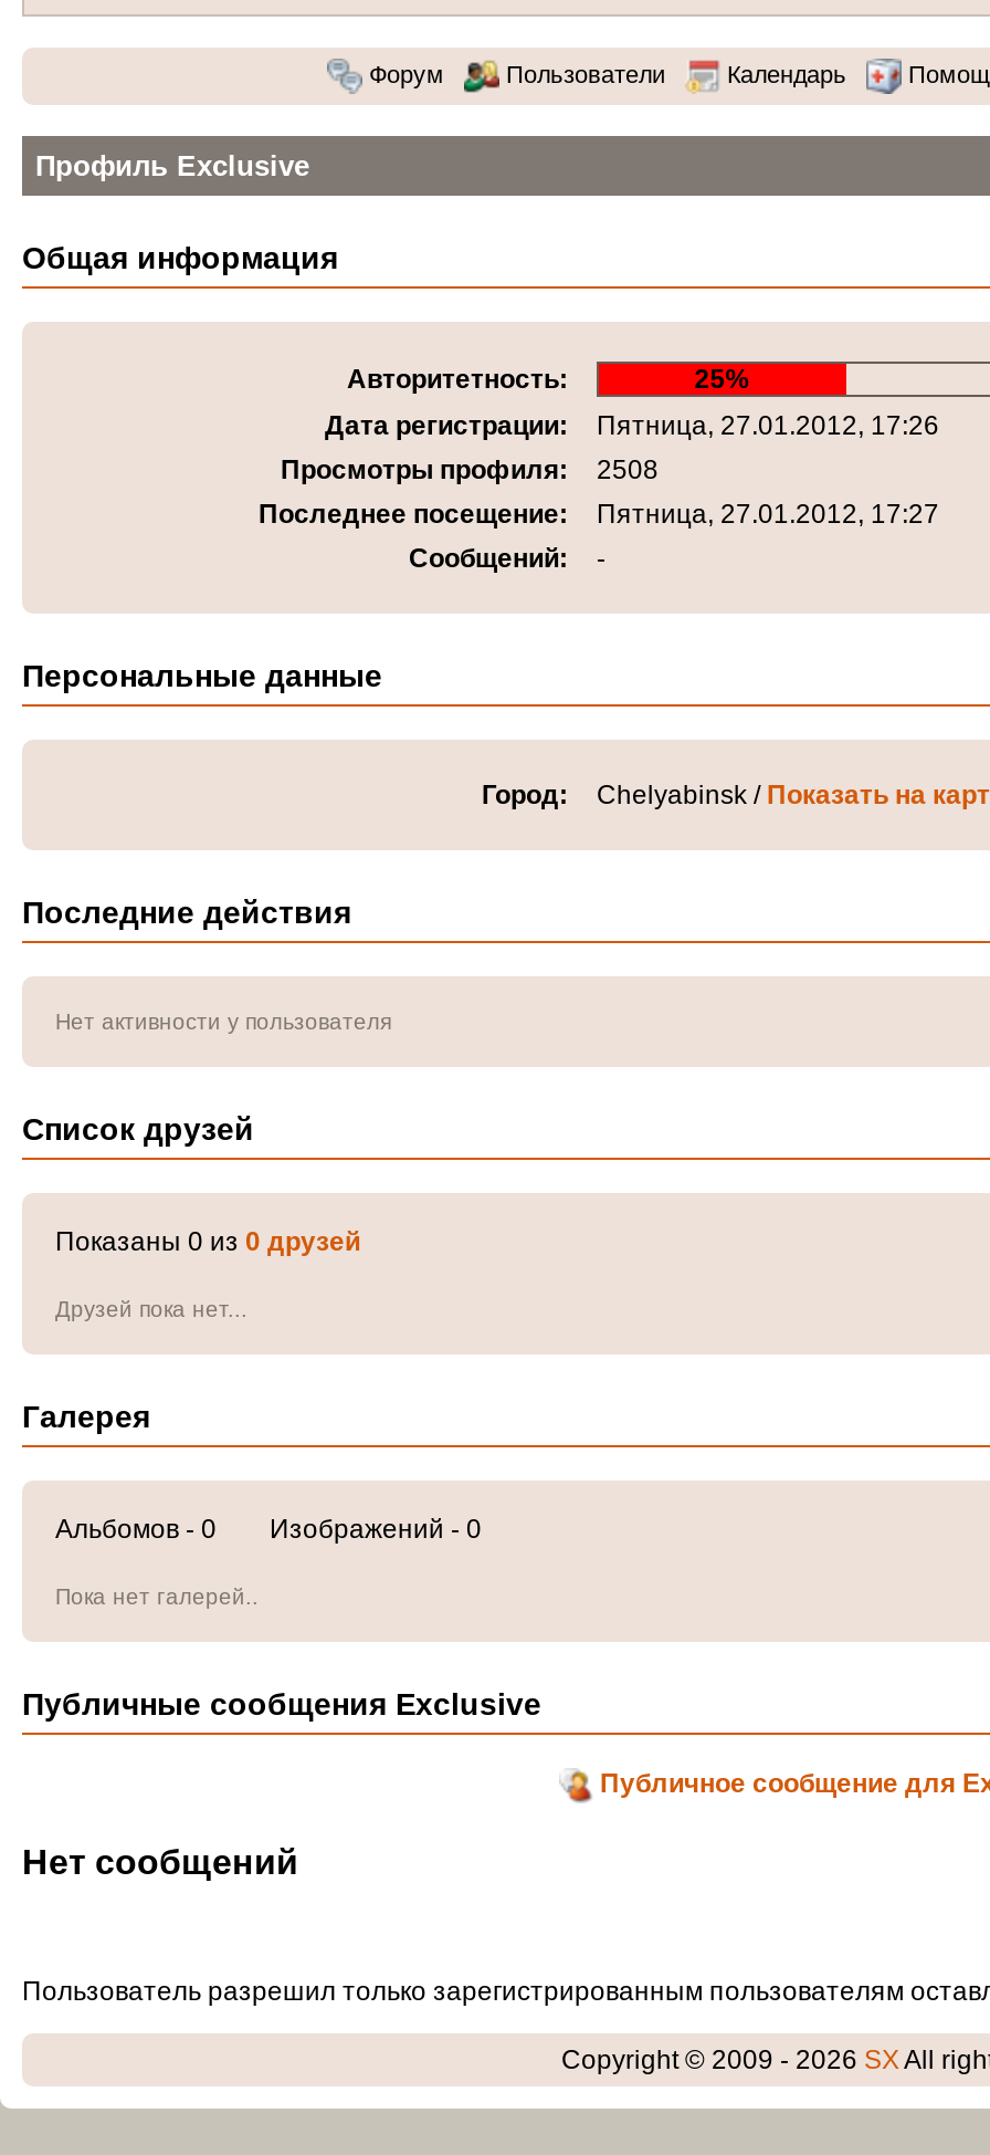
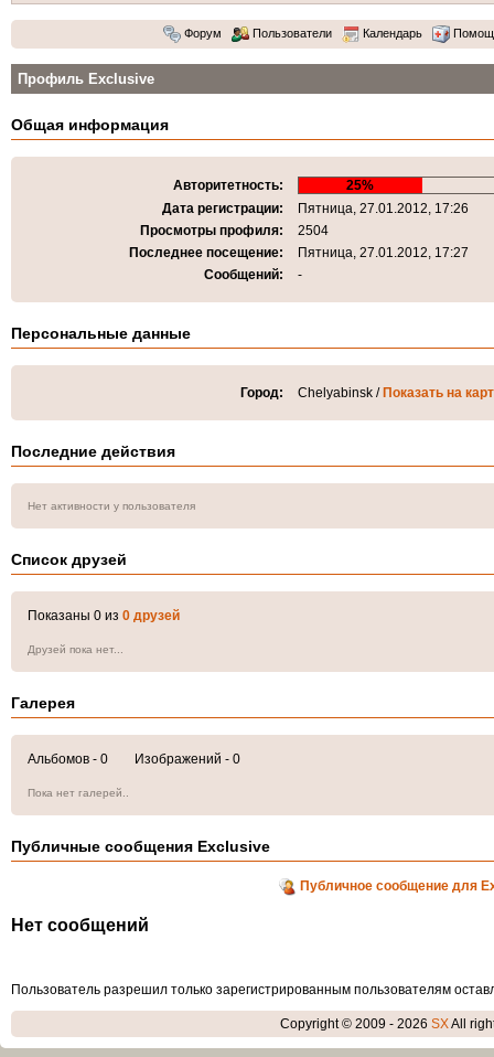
[281,454,659,485] Просмотры профиля: 2508 -> [140,223,329,238] Просмотры профиля: 2504

